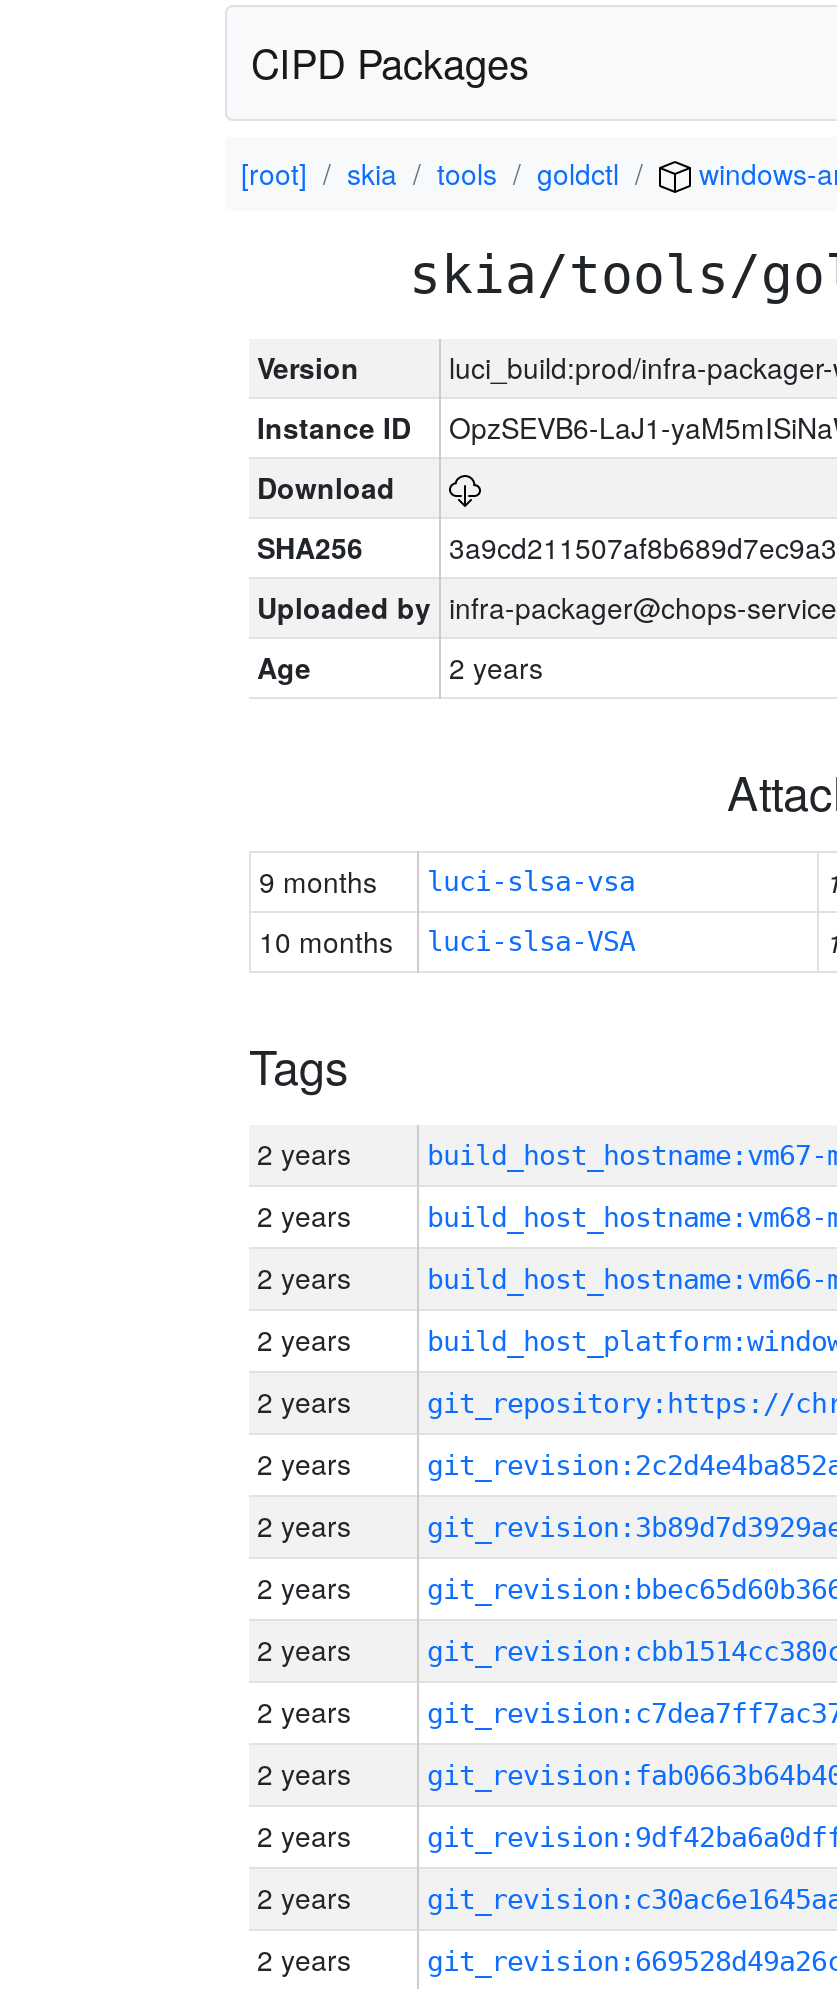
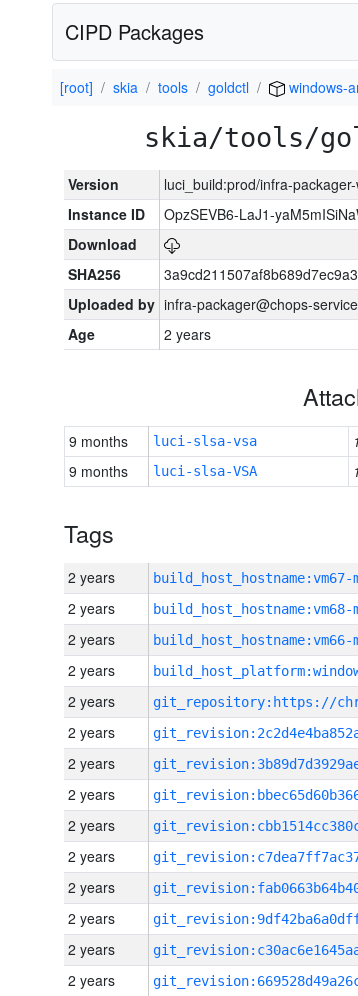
[259,921,635,961] 10 months luci-slsa-VSA -> [69,461,257,481] 9 months luci-slsa-VSA

